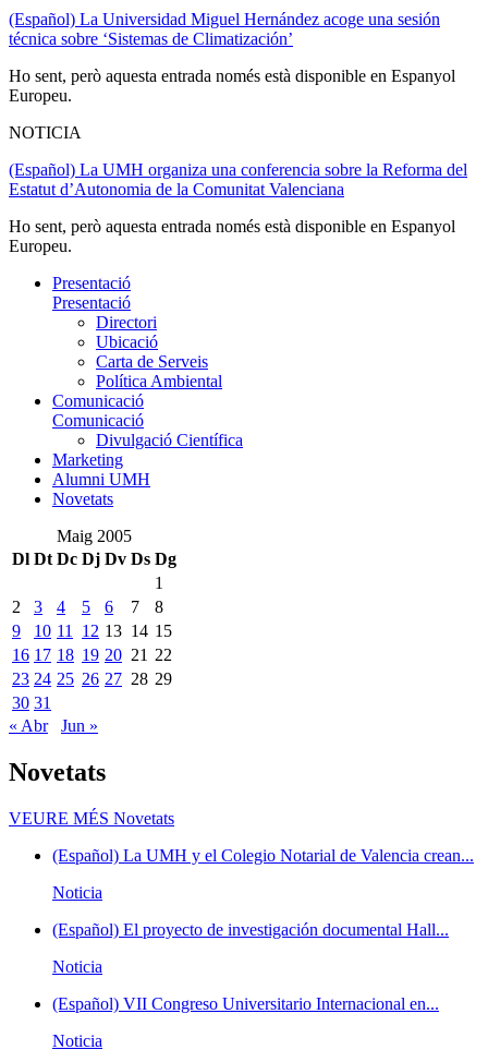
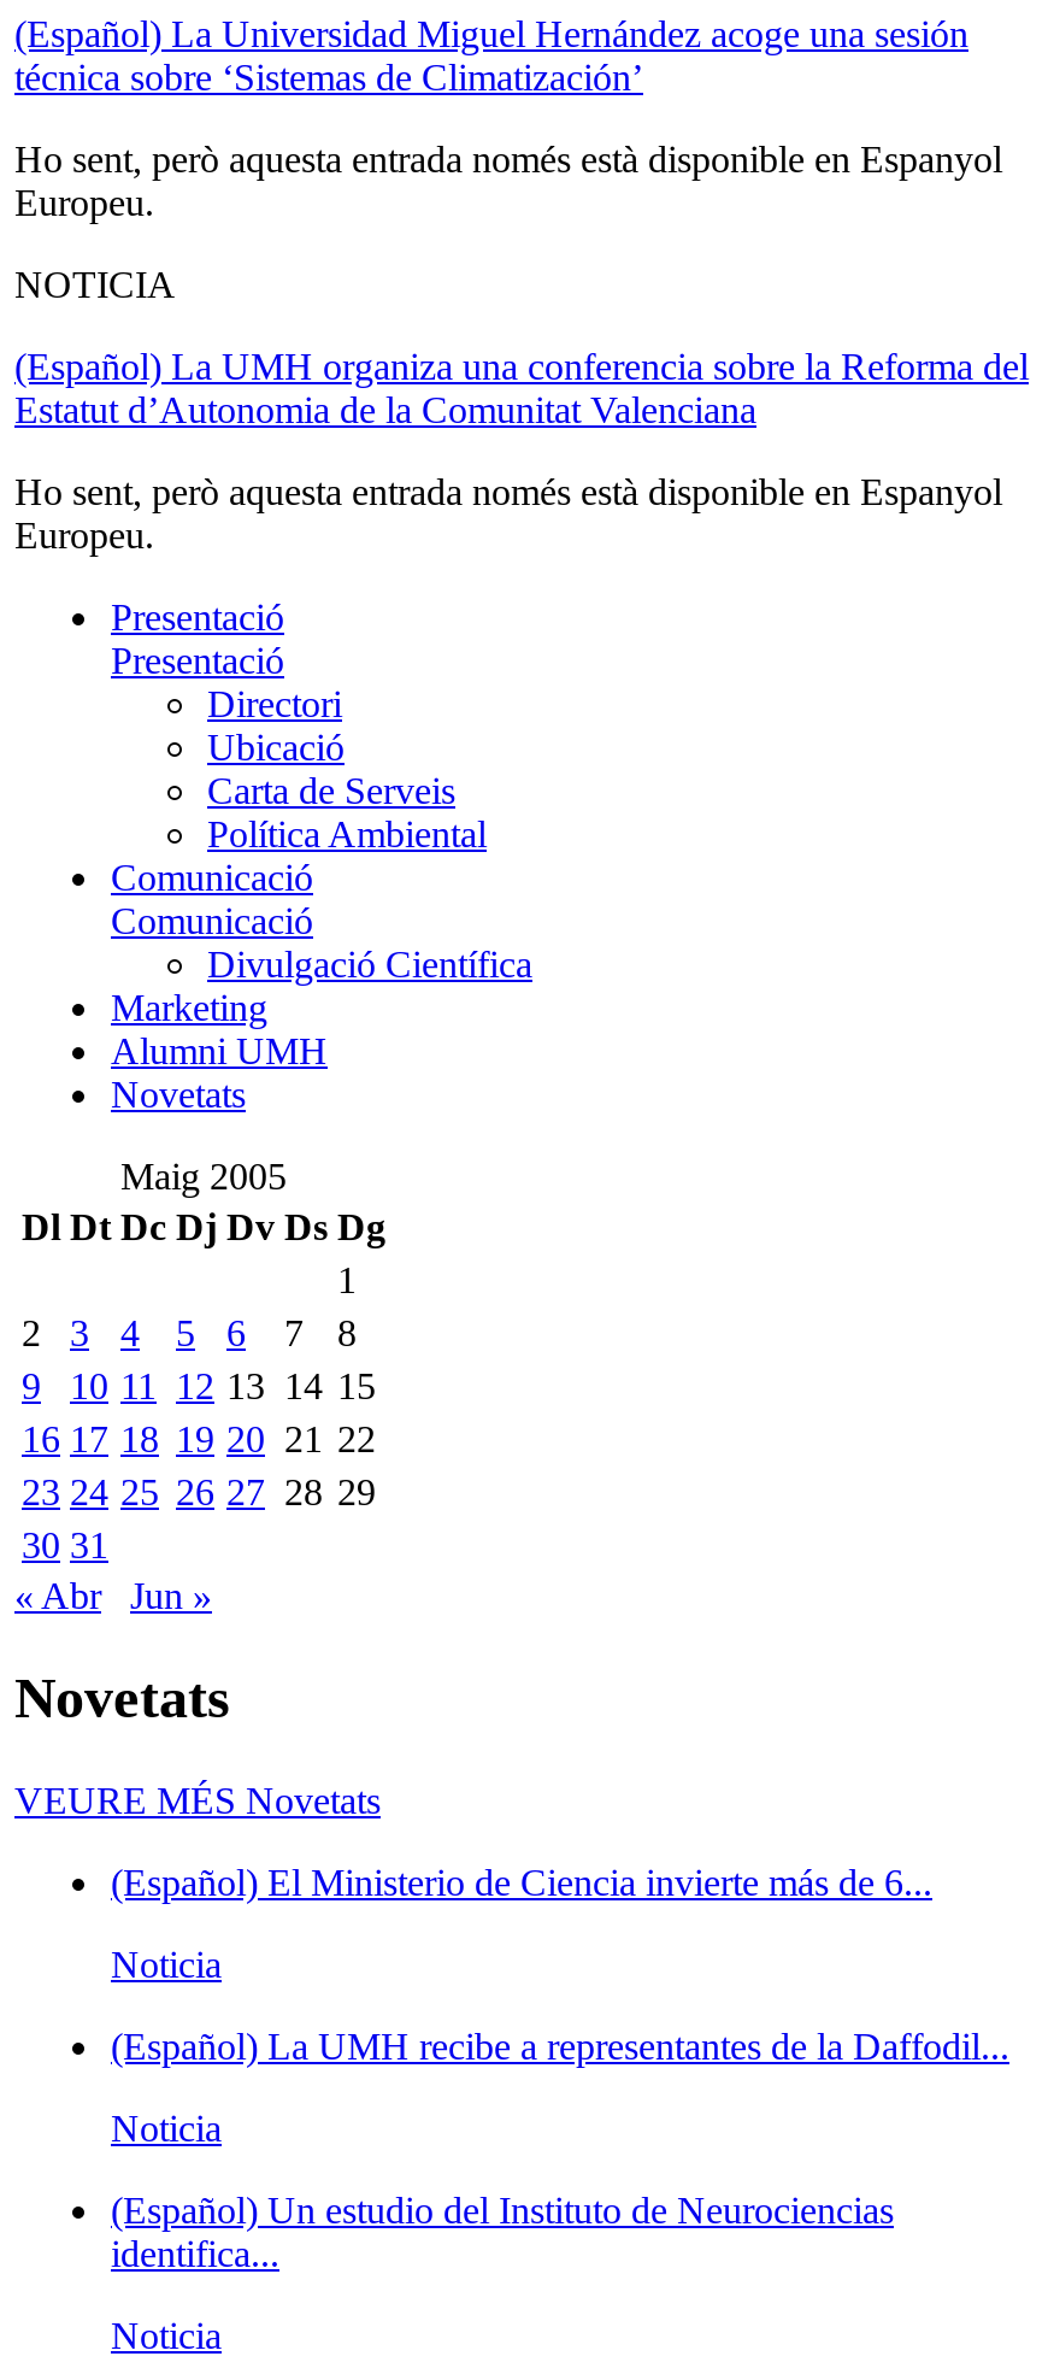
[52,846,474,864] (Español) La UMH y el Colegio Notarial de Valencia crean... -> [111,1861,932,1902] (Español) El Ministerio de Ciencia invierte más de 6...
[52,920,449,938] (Español) El proyecto de investigación documental Hall... -> [111,2025,1009,2066] (Español) La UMH recibe a representantes de la Daffodil...
[52,994,439,1012] (Español) VII Congreso Universitario Internacional en... -> [111,2189,894,2273] (Español) Un estudio del Instituto de Neurociencias | identifica...

